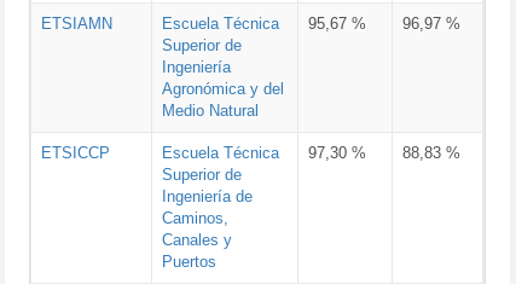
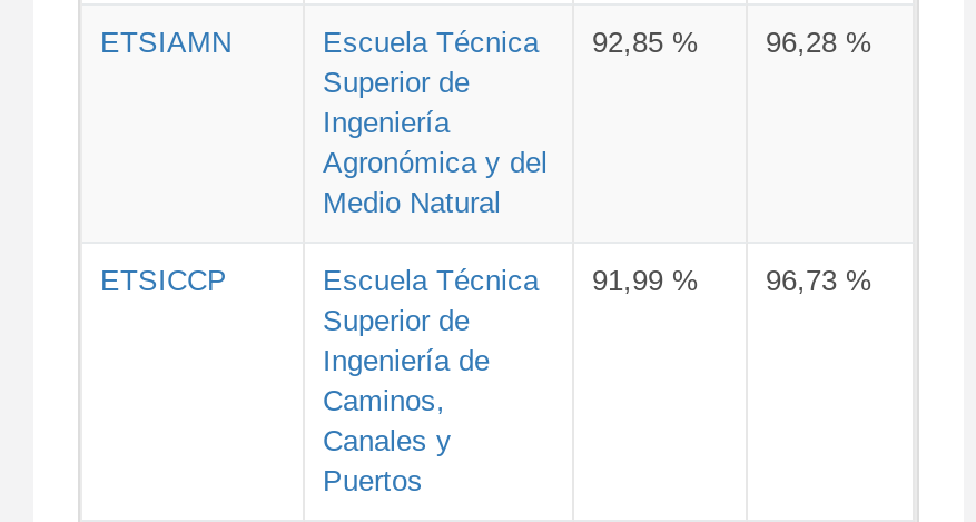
[308,14,366,32] 95,67 % -> [592,24,699,58] 92,85 %
[402,14,460,32] 96,97 % -> [766,24,873,58] 96,28 %
[308,143,366,161] 97,30 % -> [592,263,699,296] 91,99 %
[402,143,460,161] 88,83 % -> [766,263,873,296] 96,73 %

